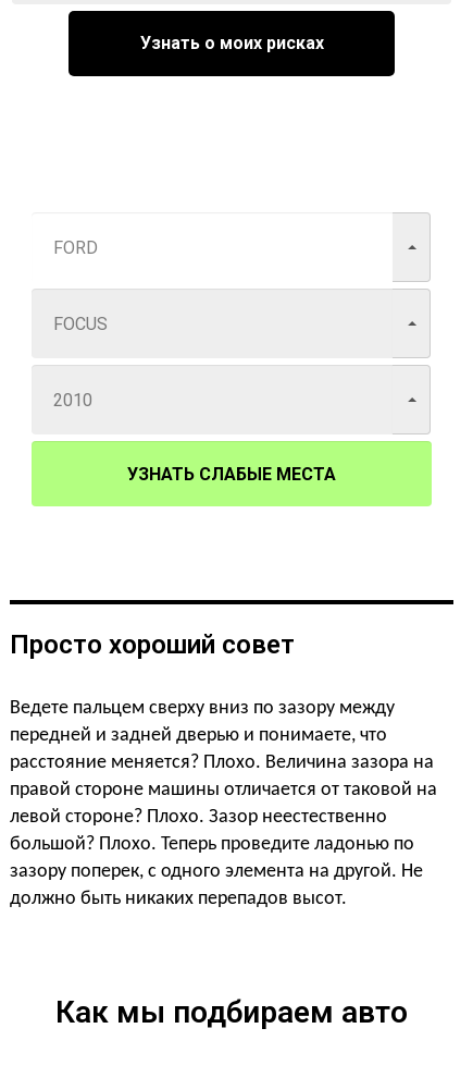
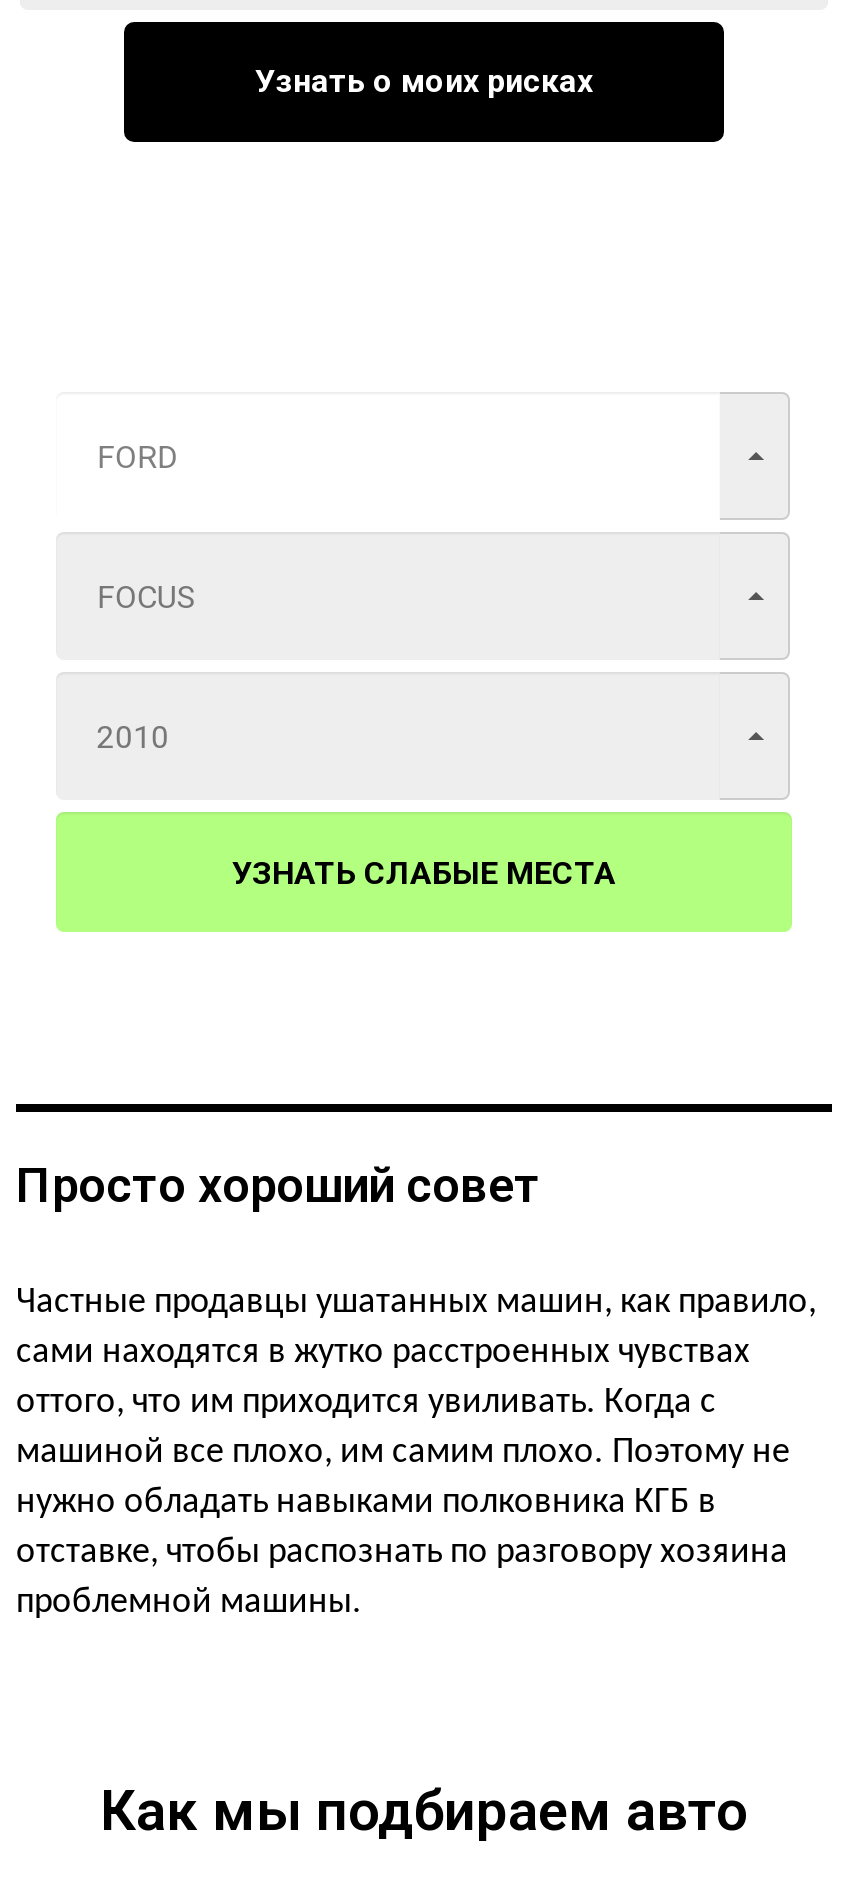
[10,698,437,910] Ведете пальцем сверху вниз по зазору между | передней и задней дверью и понимаете, что | расстояние меняется? Плохо. Величина зазора на | правой стороне машины отличается от таковой на | левой стороне? Плохо. Зазор неестественно | большой? Плохо. Теперь проведите ладонью по | зазору поперек, с одного элемента на другой. Не | должно быть никаких перепадов высот. -> [16,1285,816,1623] Частные продавцы ушатанных машин, как правило, | сами находятся в жутко расстроенных чувствах | оттого, что им приходится увиливать. Когда с | машиной все плохо, им самим плохо. Поэтому не | нужно обладать навыками полковника КГБ в | отставке, чтобы распознать по разговору хозяина | проблемной машины.

